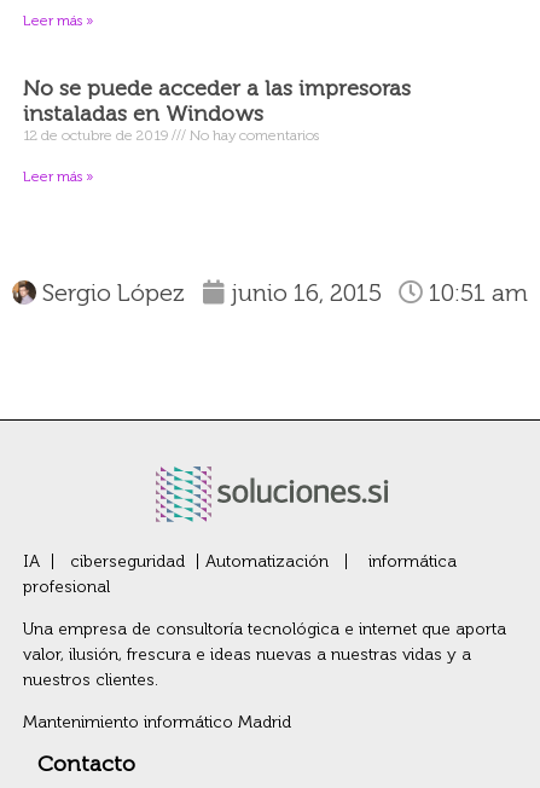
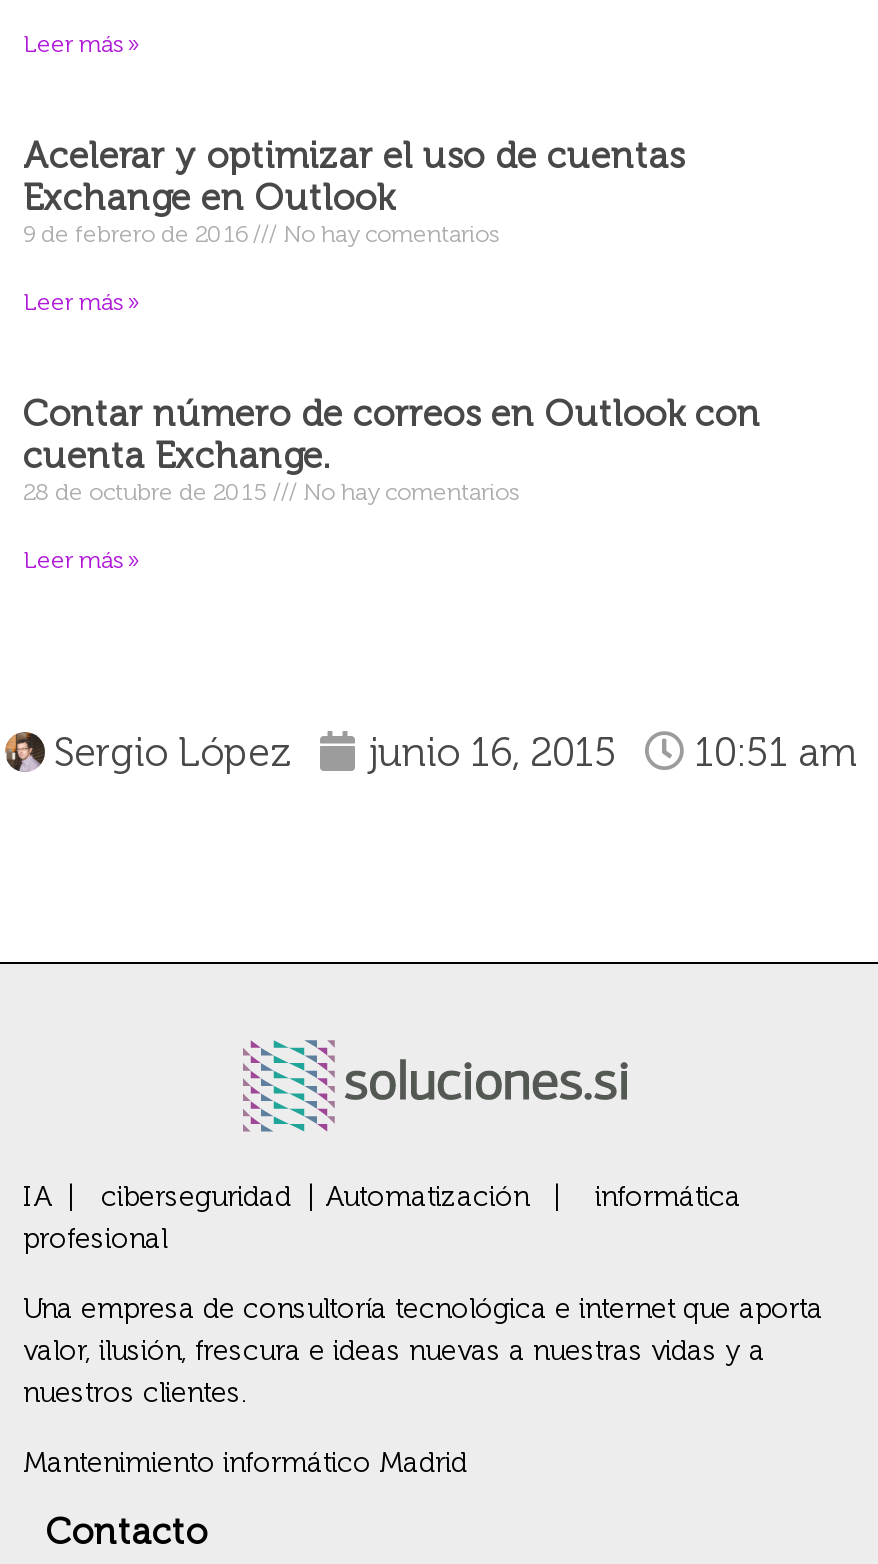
[23,74,411,143] No se puede acceder a las impresoras | instaladas en Windows | 12 de octubre de 2019 -> [23,133,761,505] Acelerar y optimizar el uso de cuentas | Exchange en Outlook | 9 de febrero de 2016 | No hay comentarios | Leer más » | Contar número de correos en Outlook con | cuenta Exchange. | 28 de octubre de 2015

